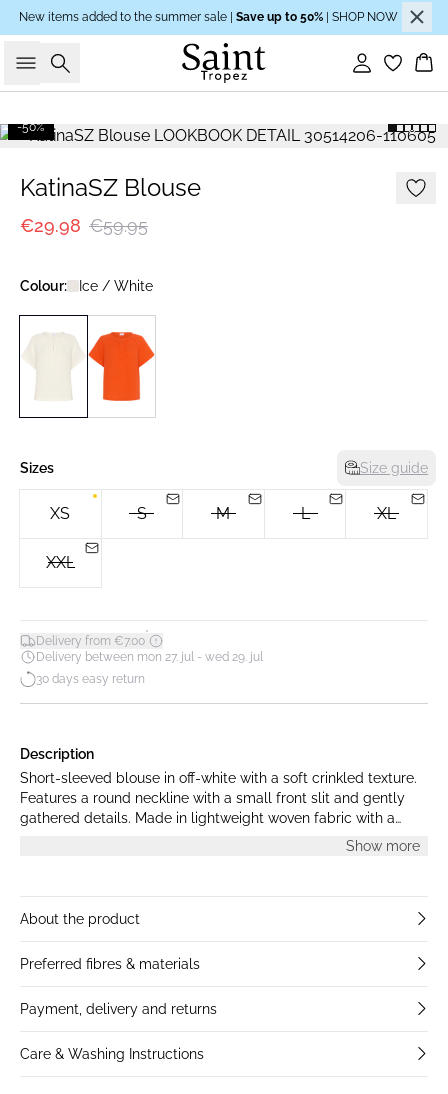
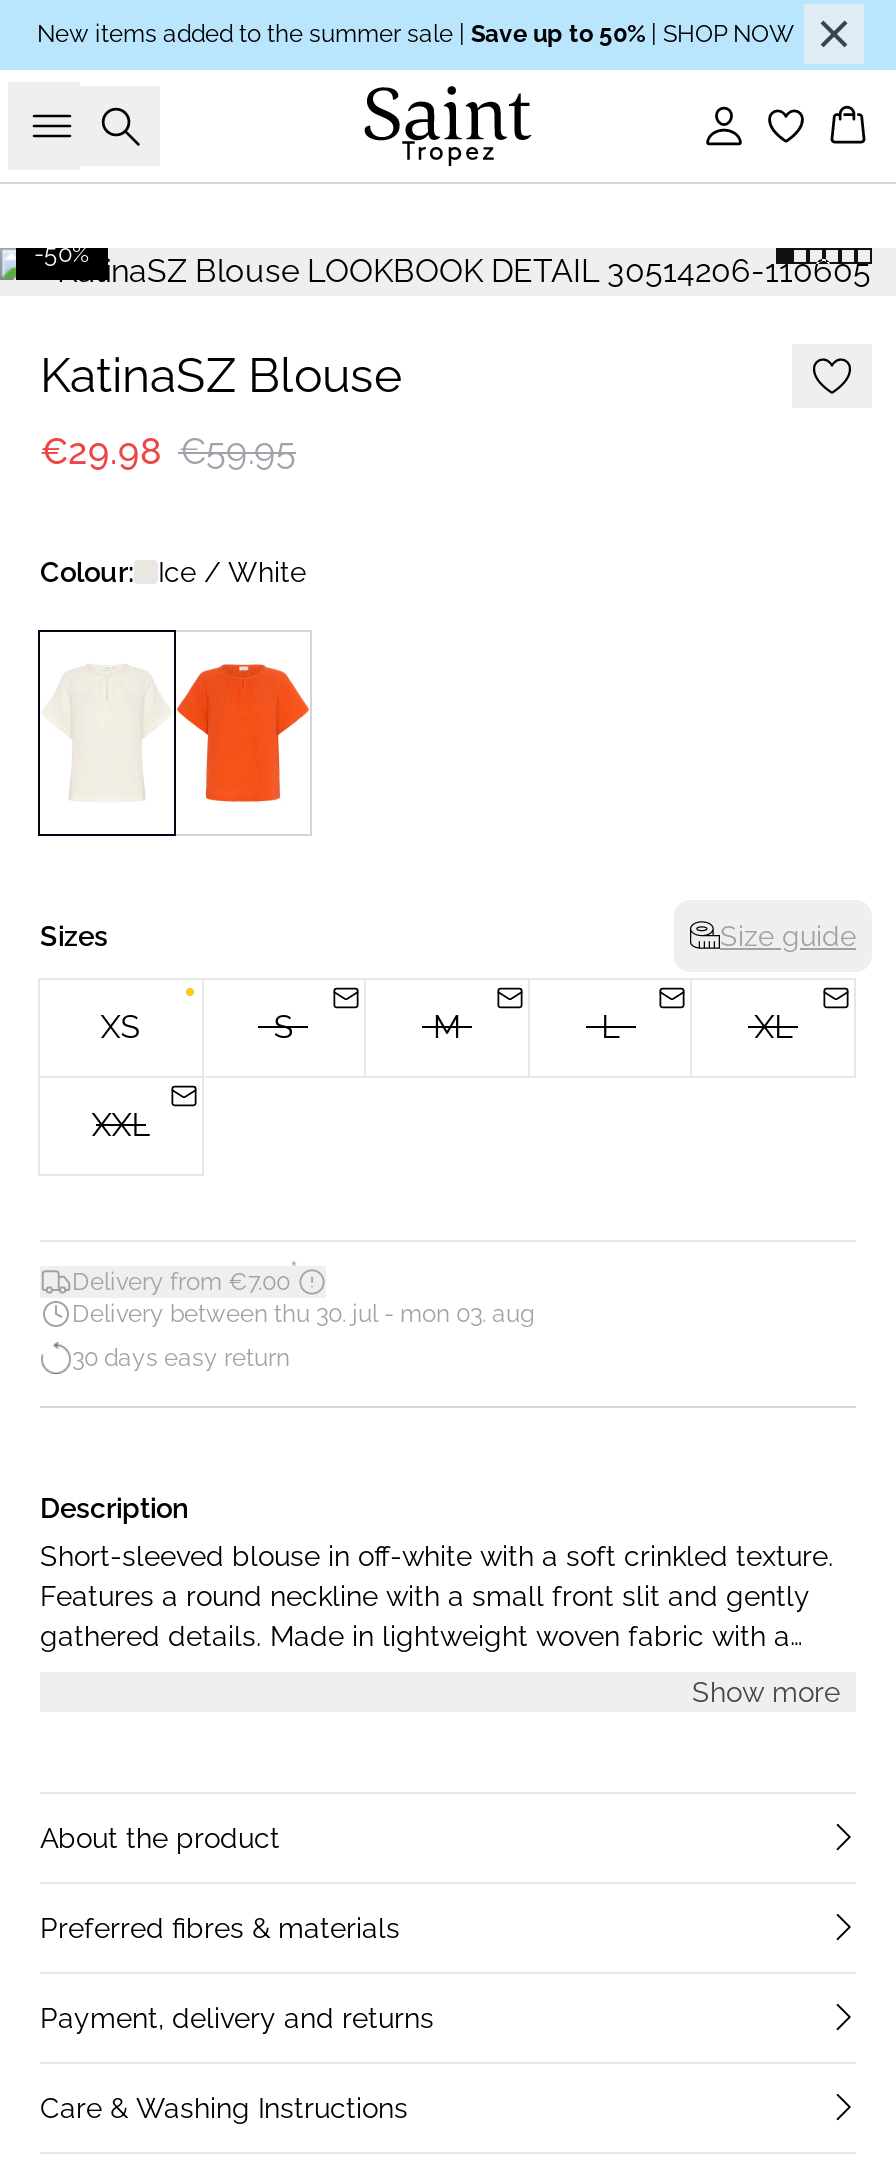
[36,649,263,663] Delivery between mon 27. jul - wed 29. jul -> [72,1299,534,1327] Delivery between thu 30. jul - mon 03. aug

